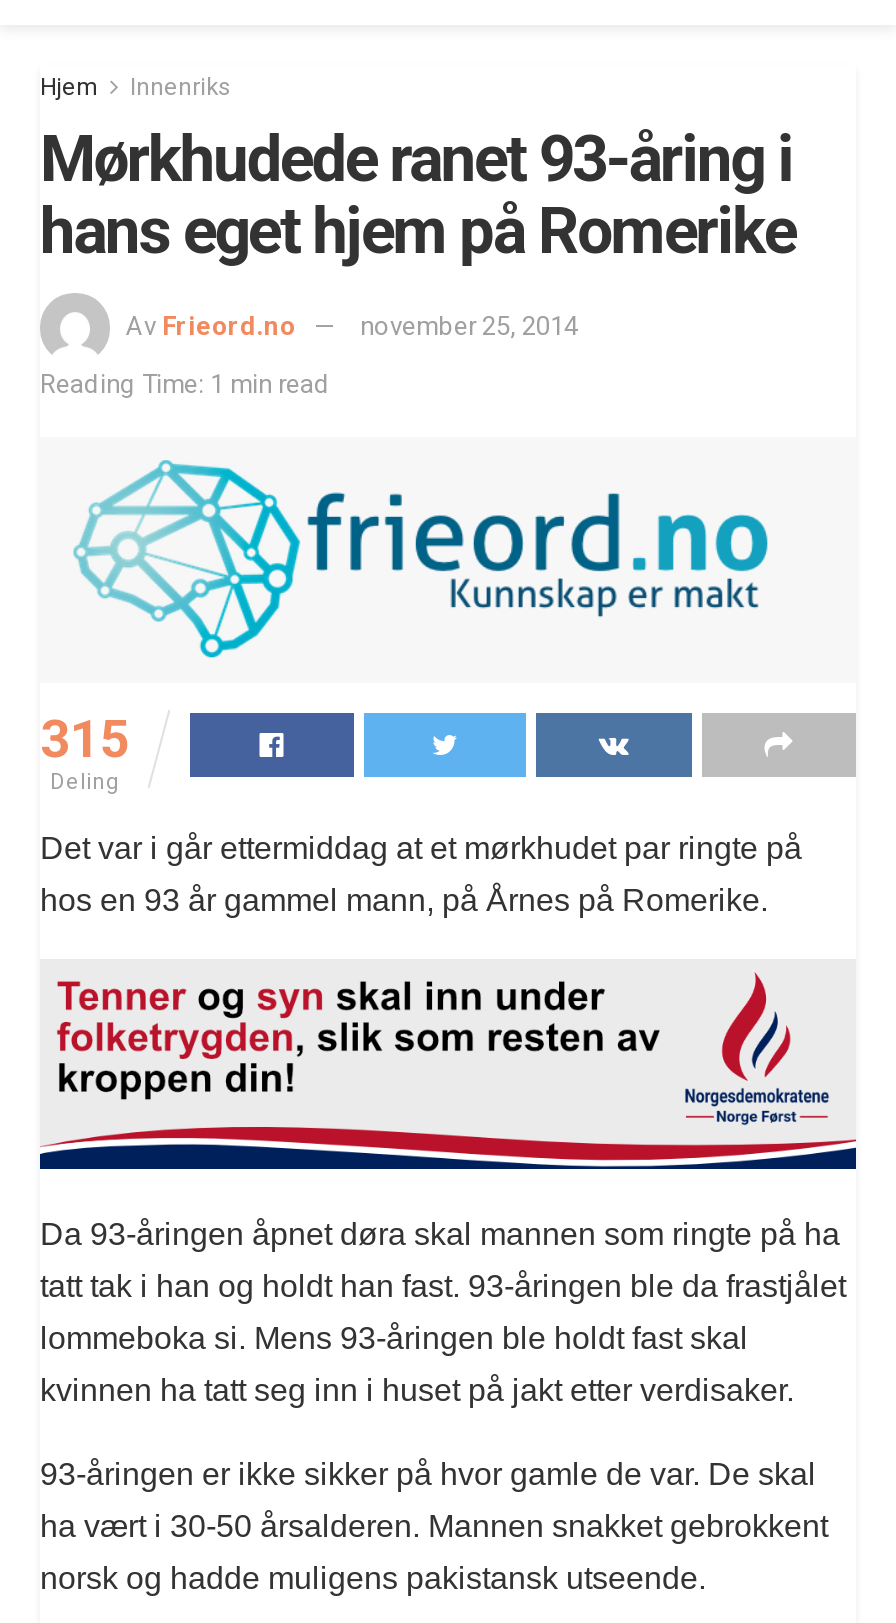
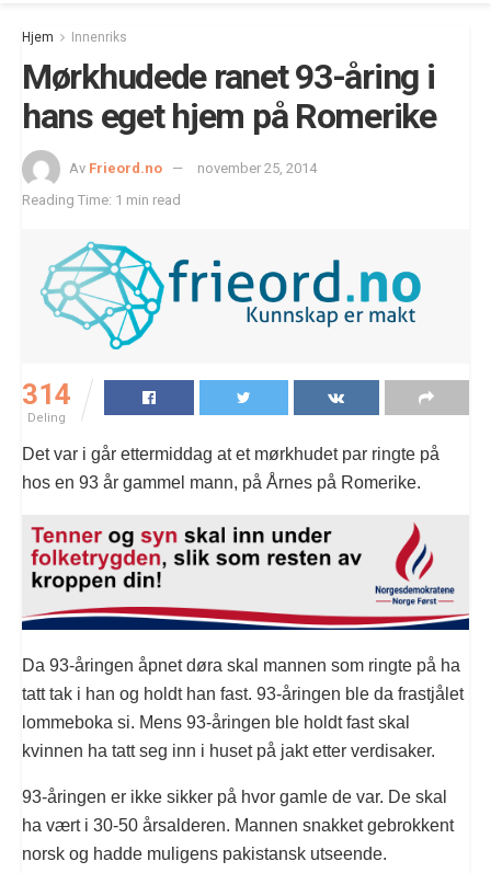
[40,708,130,768] 315 -> [22,378,71,410] 314

